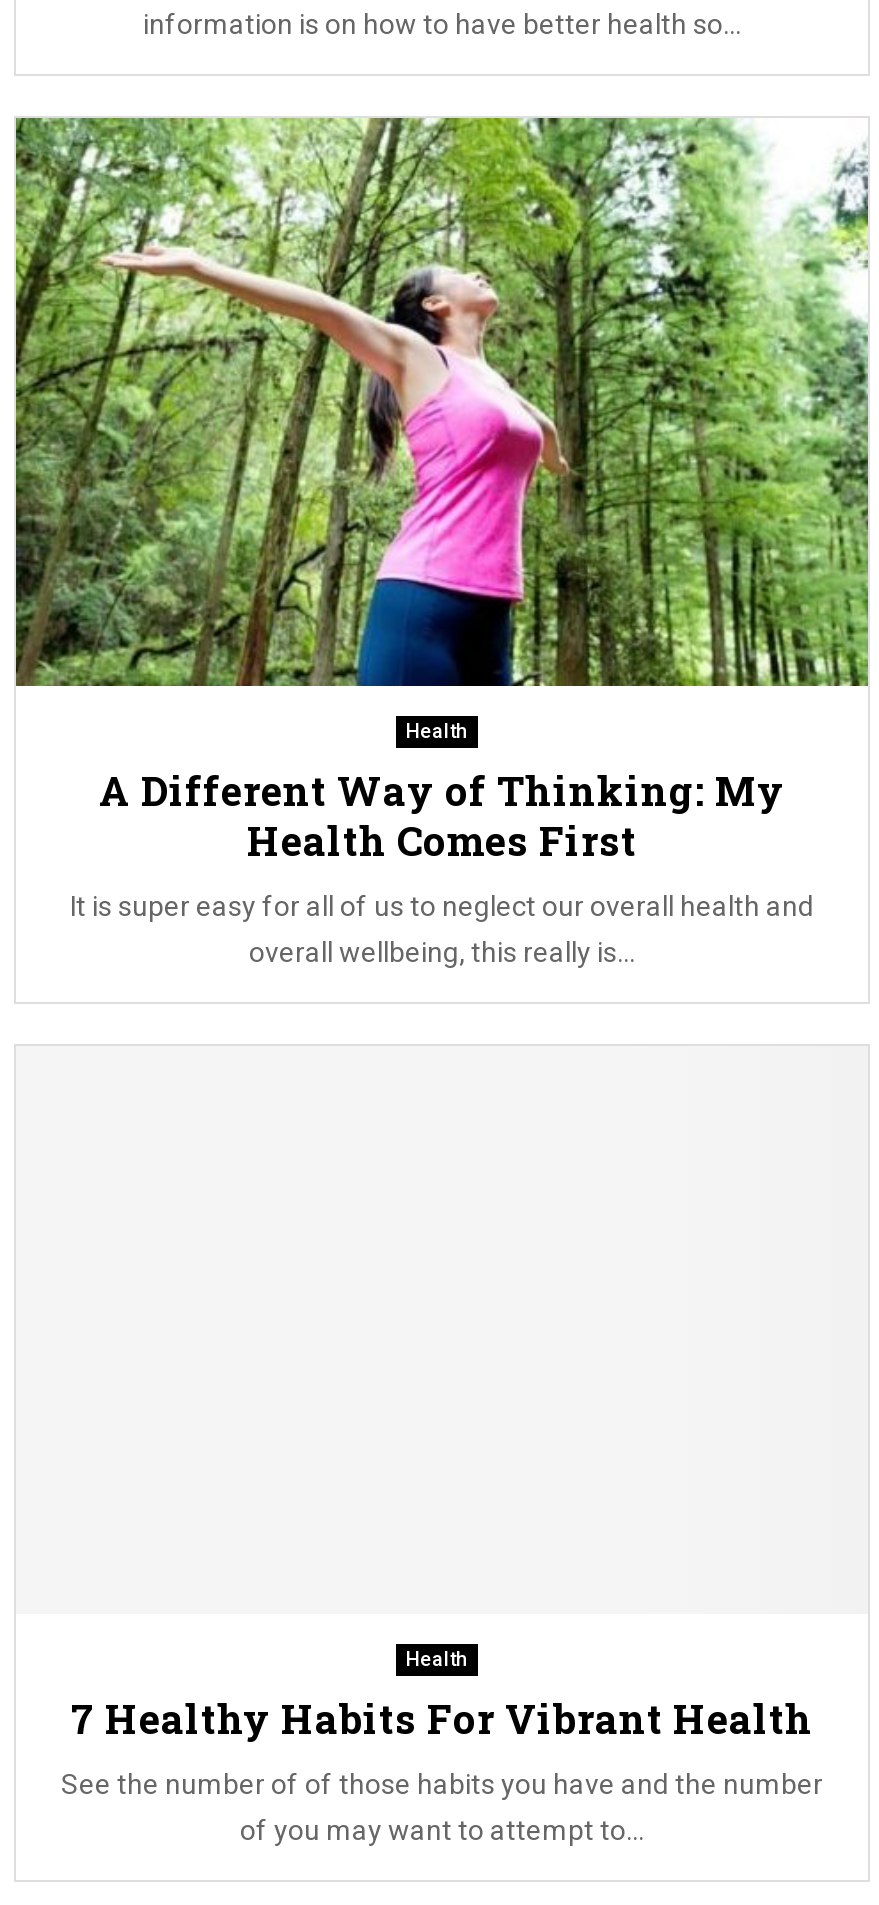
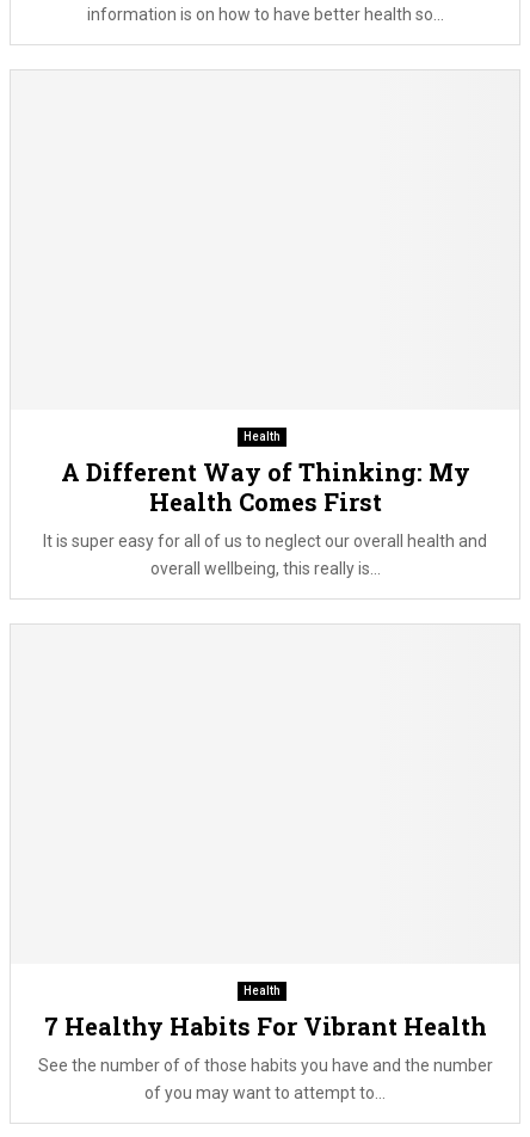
[14,116,870,688] [image] -> none

